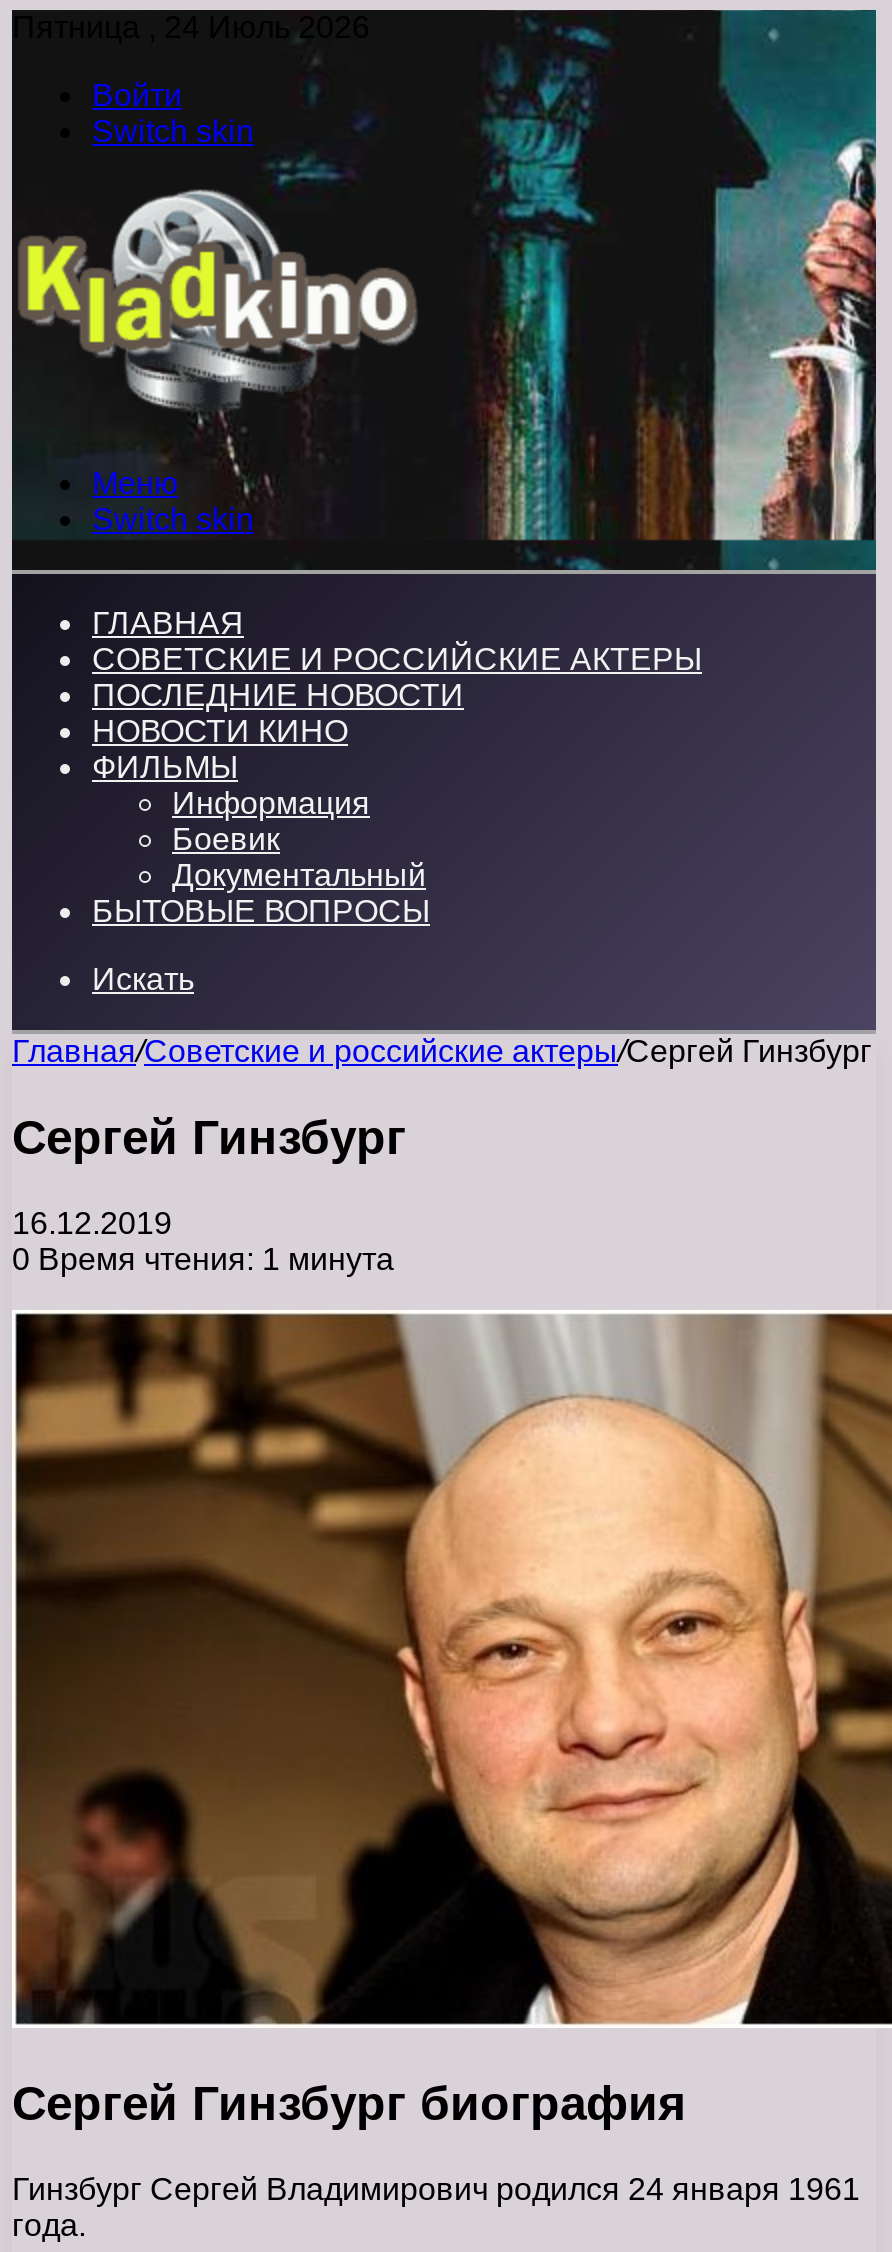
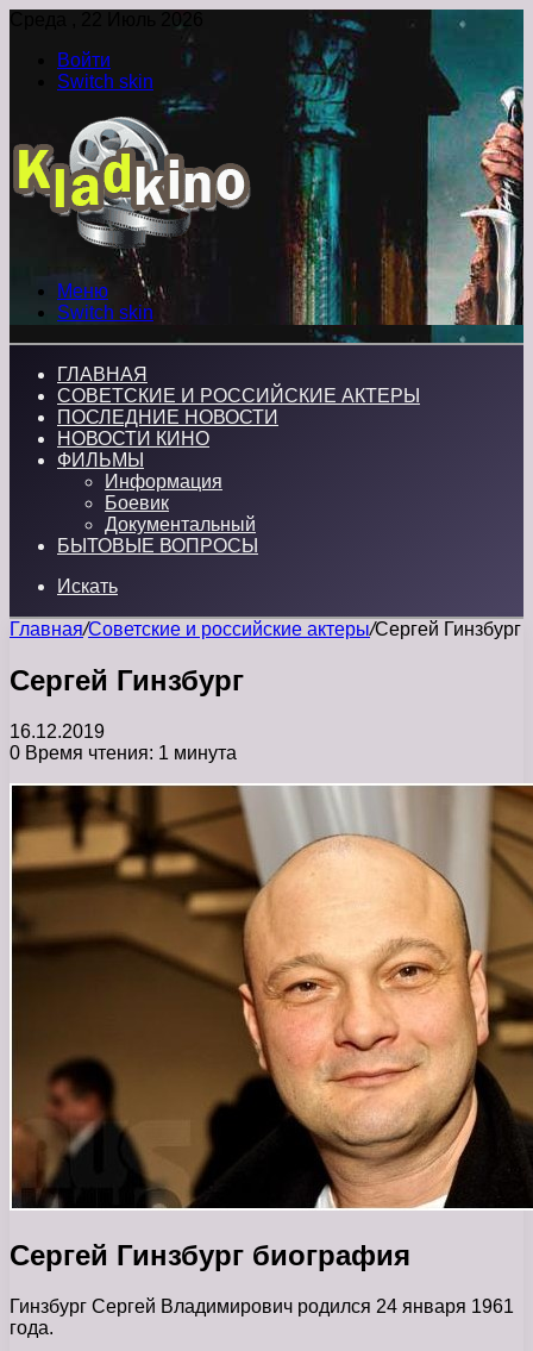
[12,10,370,44] Пятница , 24 Июль 2026 -> [10,10,203,30] Среда , 22 Июль 2026

